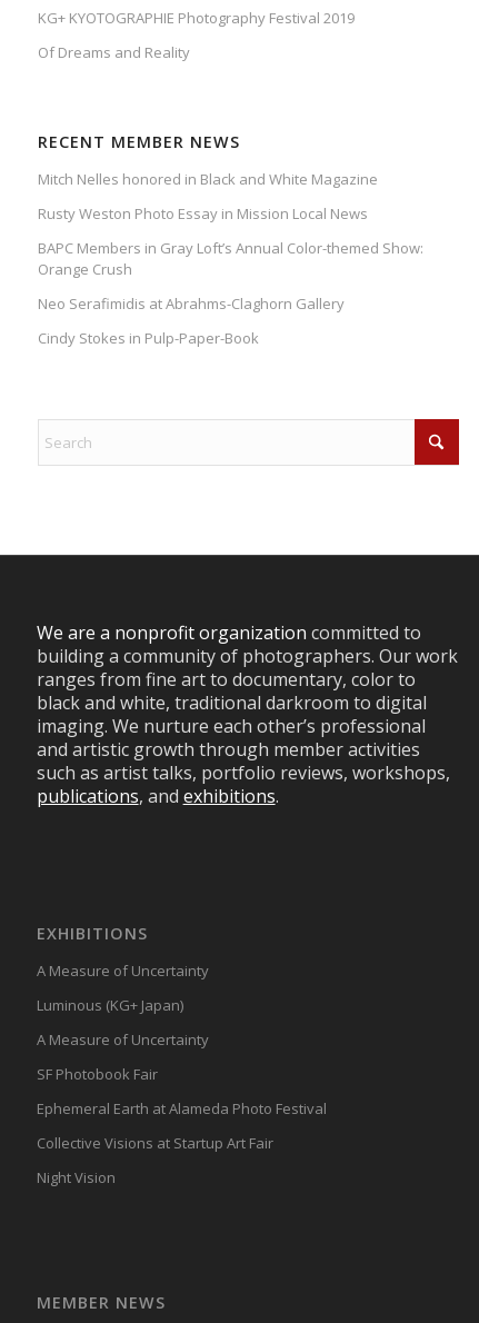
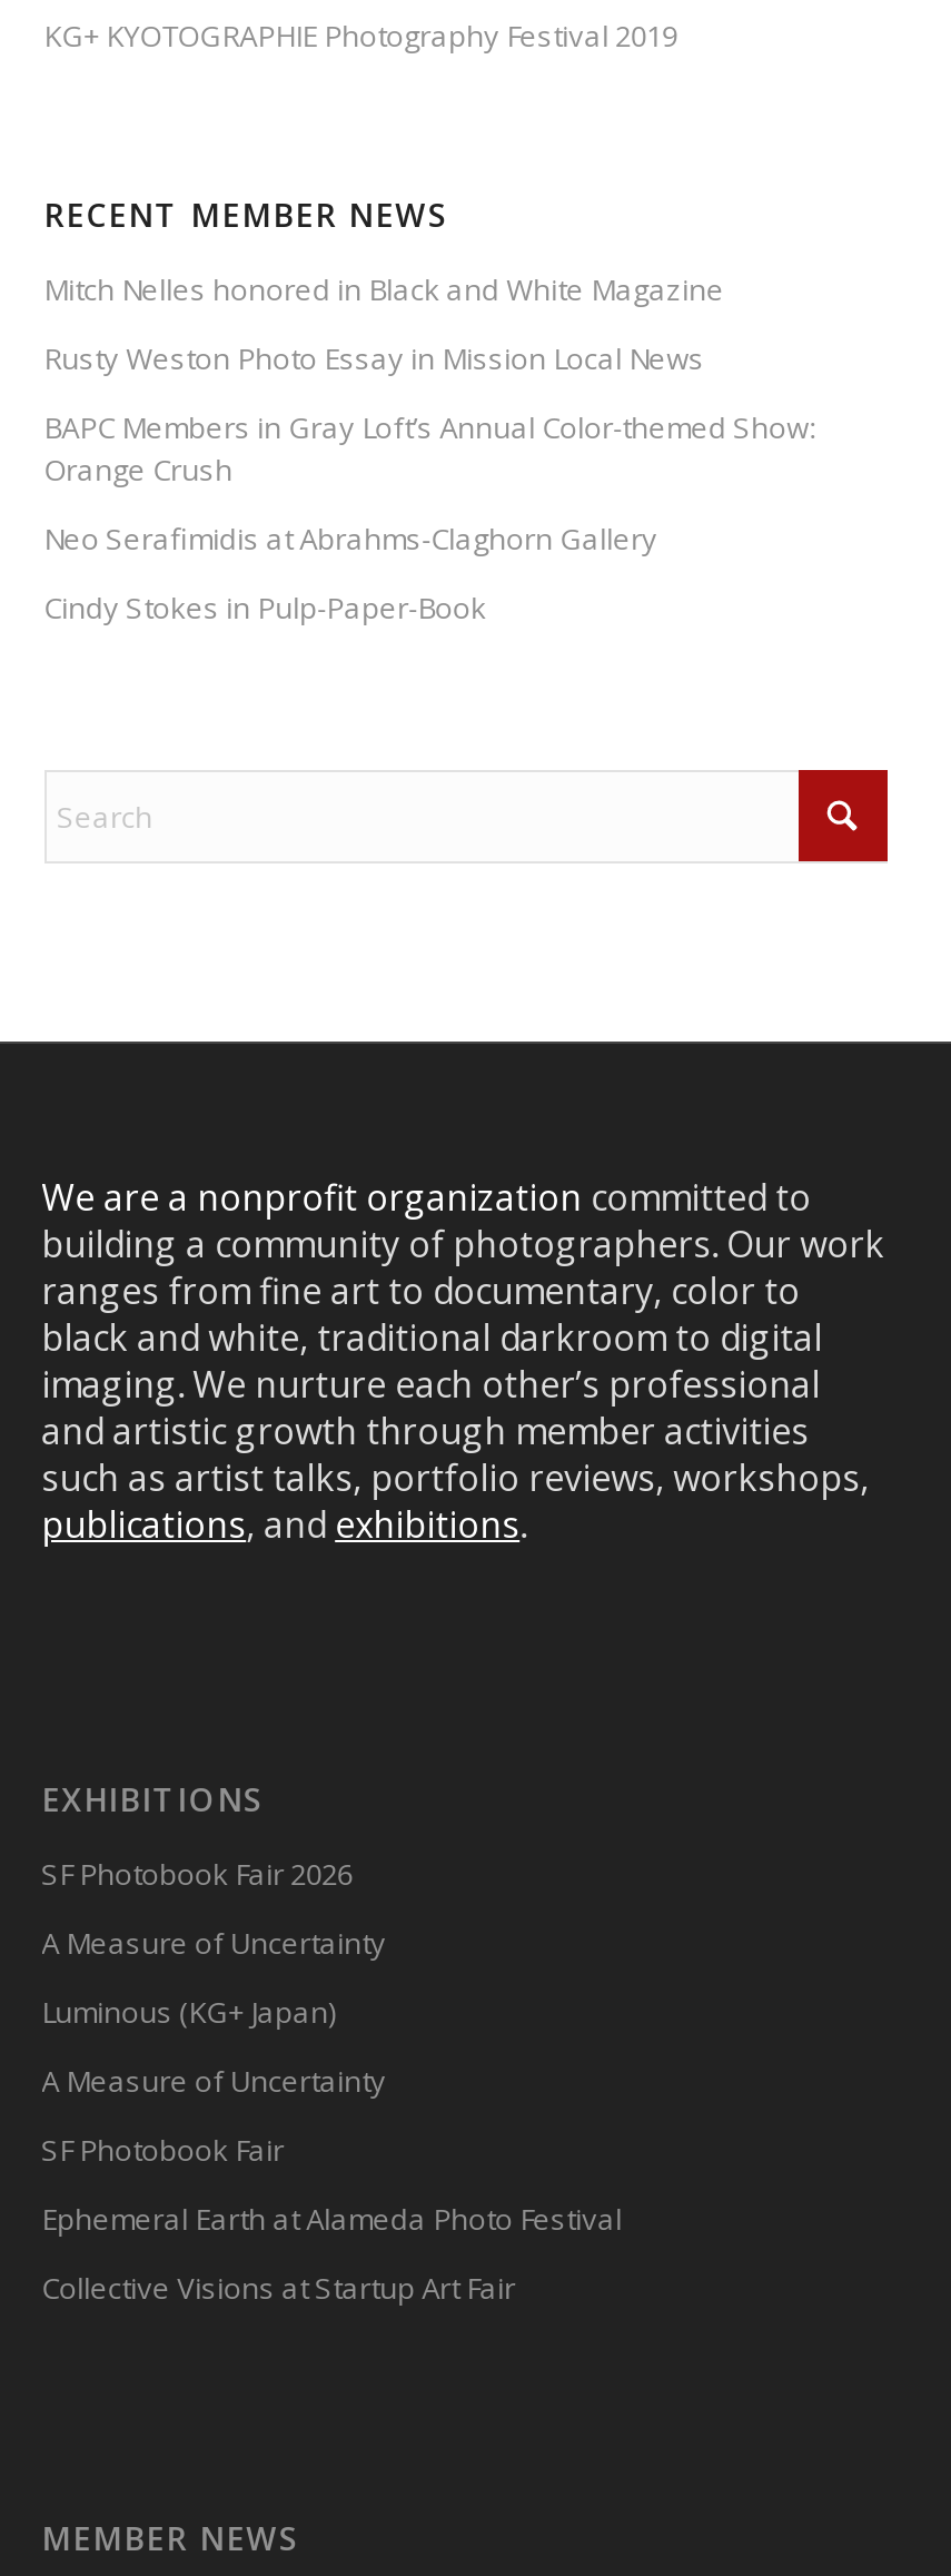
[37,42,190,62] Of Dreams and Reality -> none
none -> [41,1854,353,1895] SF Photobook Fair 2026
[36,1168,115,1188] Night Vision -> none

